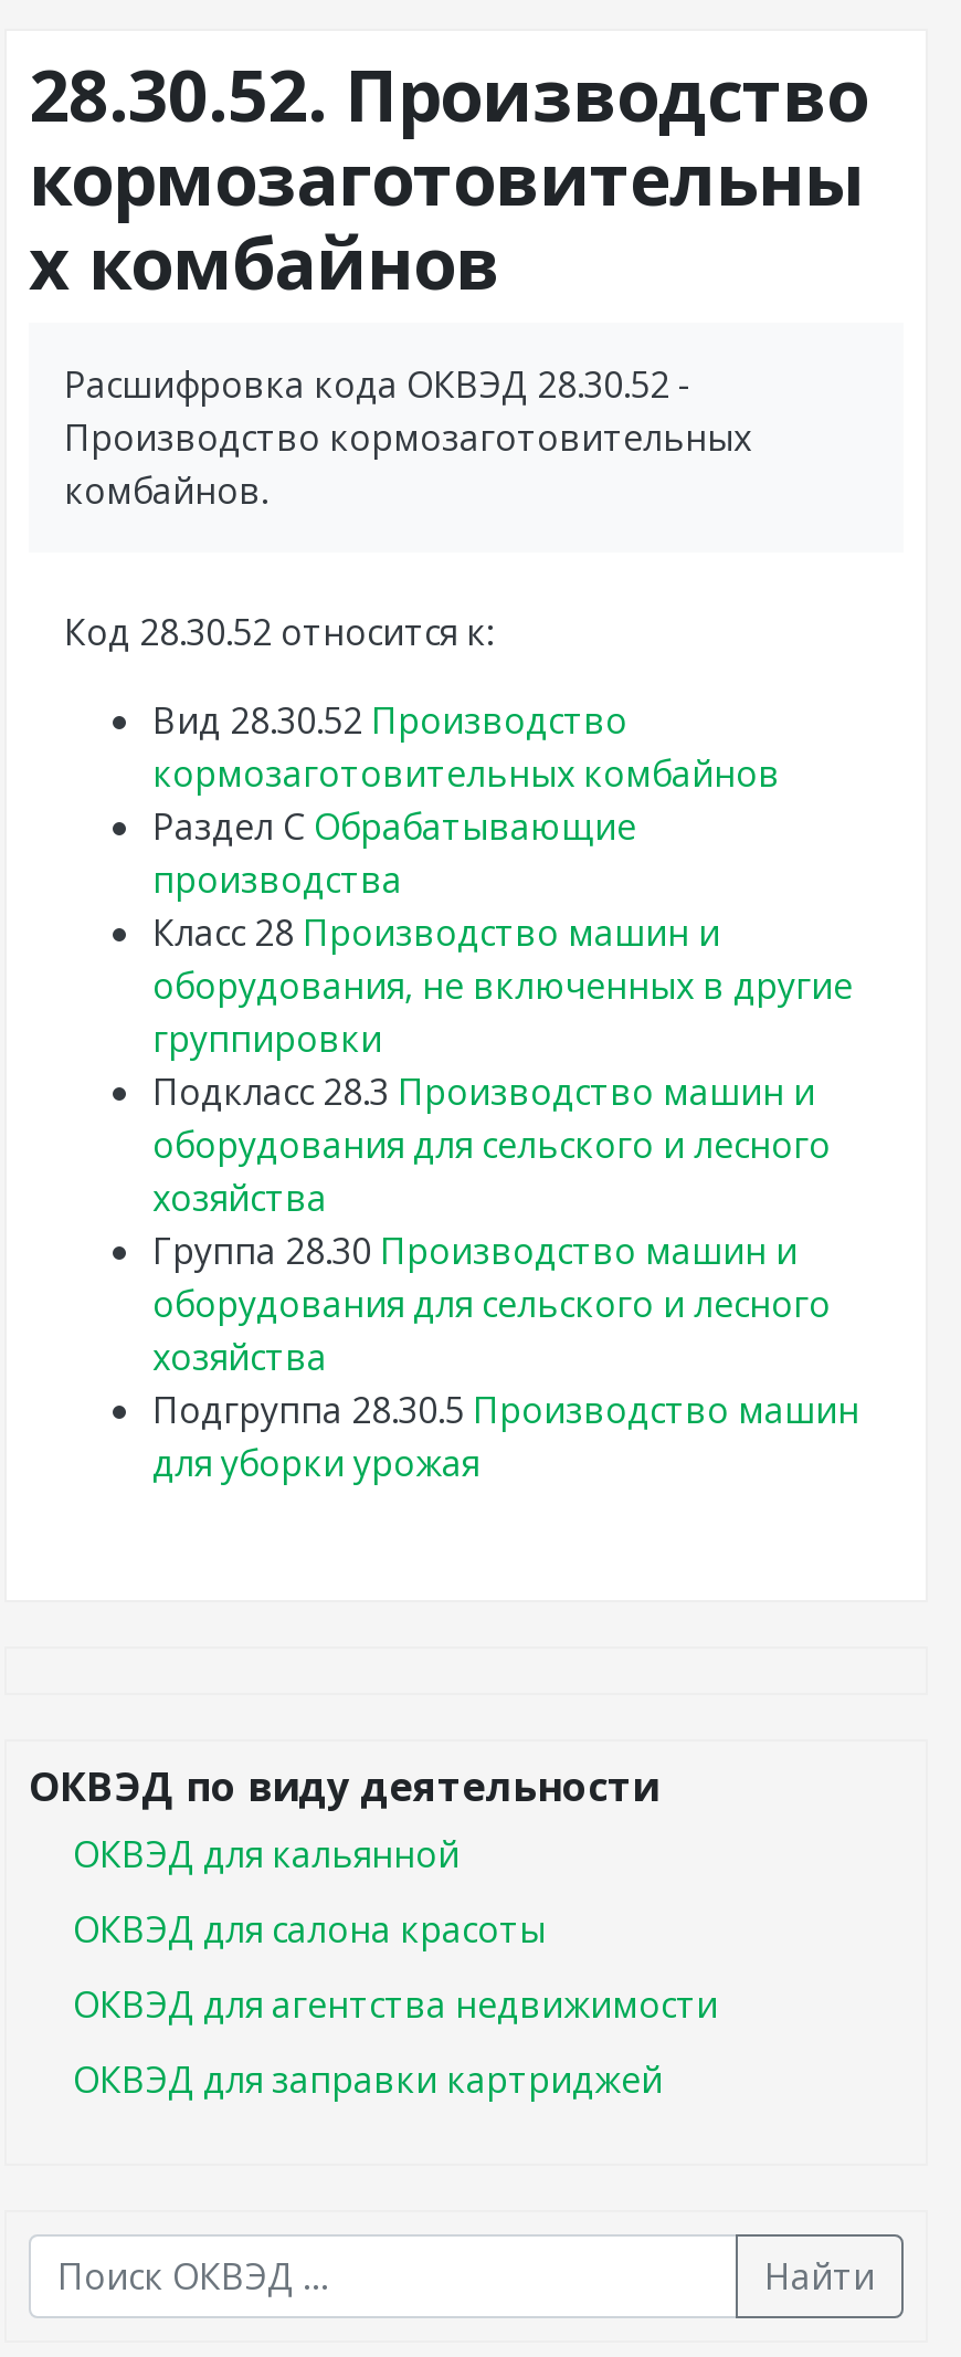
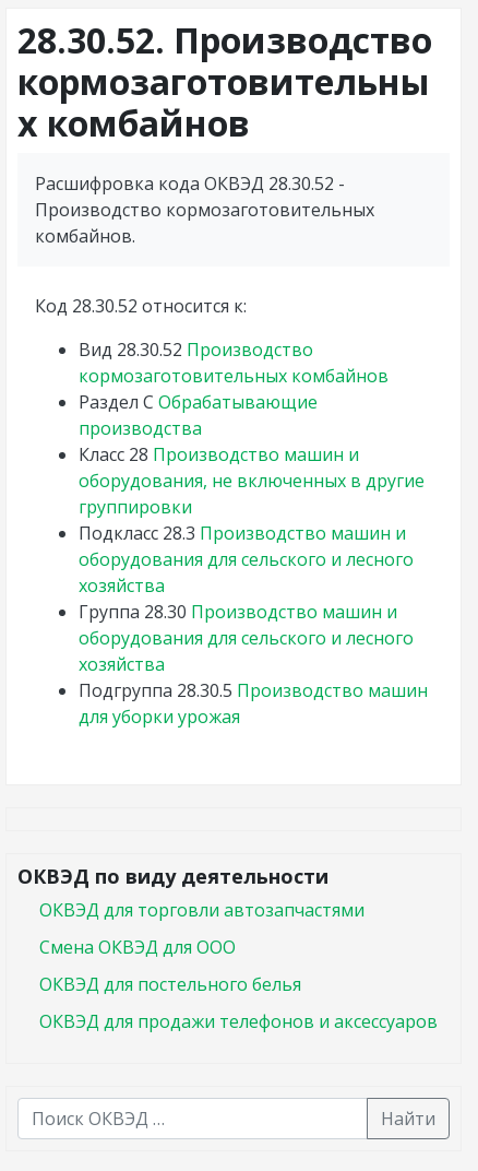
[73,1830,460,1879] ОКВЭД для кальянной -> [39,898,365,922] ОКВЭД для торговли автозапчастями
[73,1905,546,1954] ОКВЭД для салона красоты -> [39,935,236,959] Смена ОКВЭД для ООО
[73,1980,718,2029] ОКВЭД для агентства недвижимости -> [39,972,301,996] ОКВЭД для постельного белья
[73,2055,663,2104] ОКВЭД для заправки картриджей -> [39,1009,438,1033] ОКВЭД для продажи телефонов и аксессуаров

